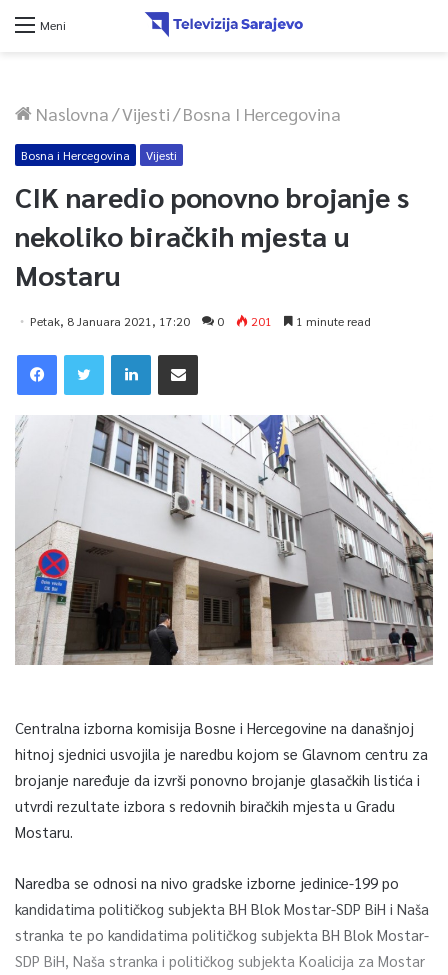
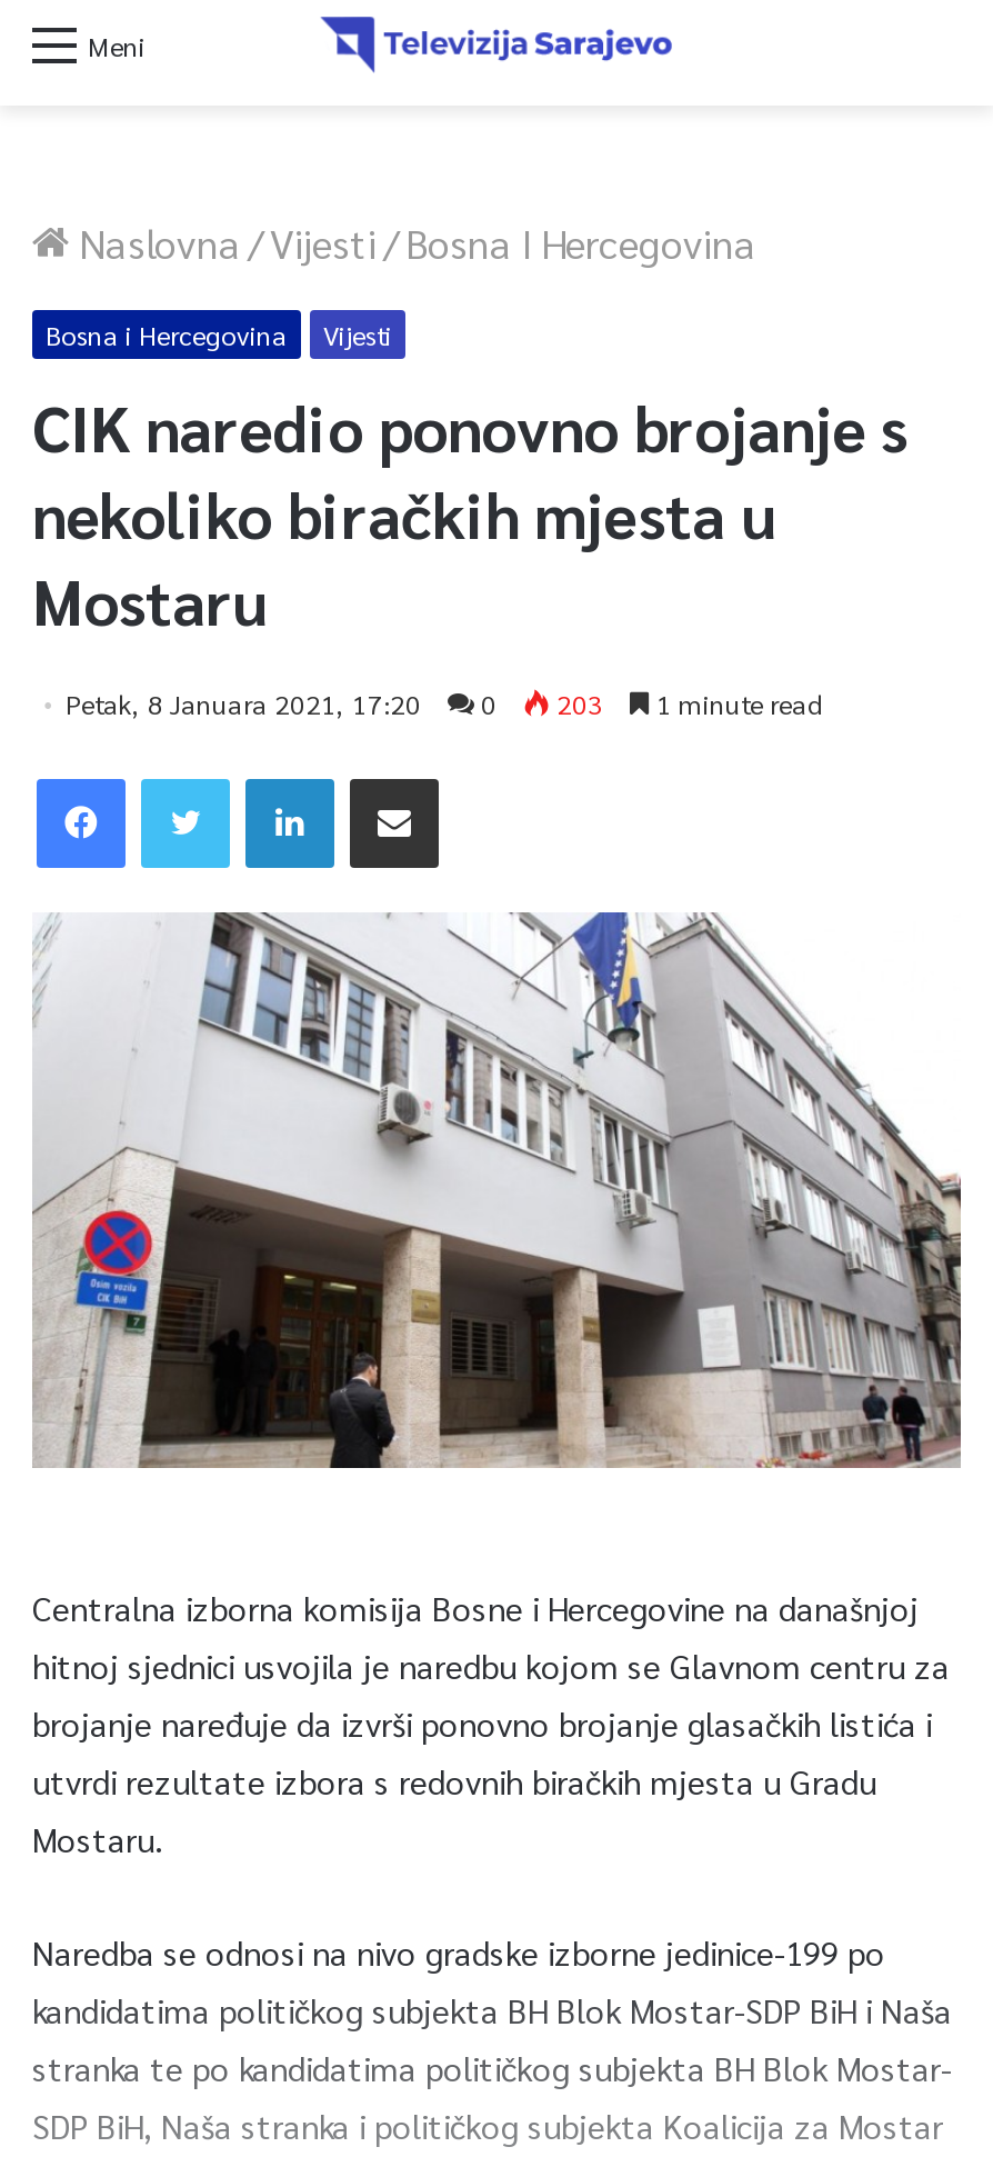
[30,313,371,329] Petak, 8 Januara 2021, 17:20 0 201 1 minute read -> [66,685,823,720] Petak, 8 Januara 2021, 17:20 0 203 1 minute read

